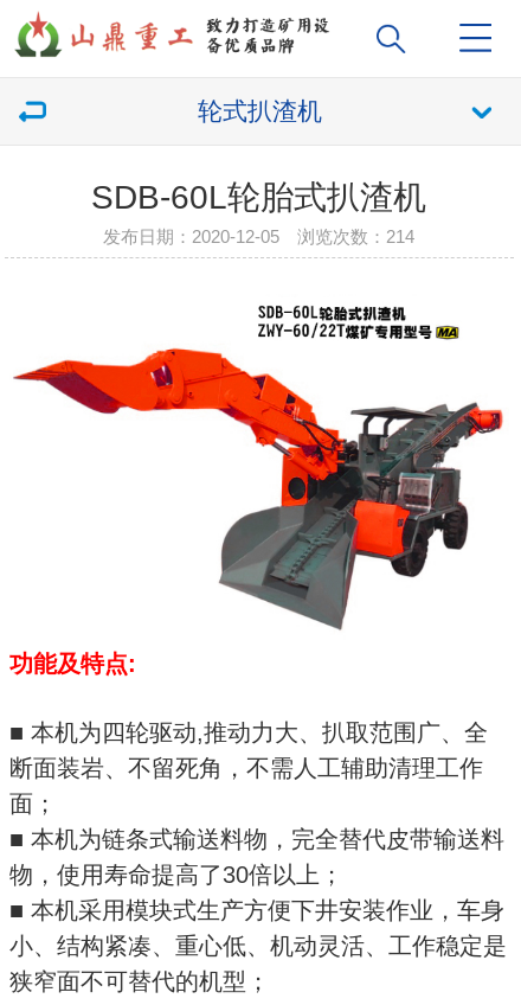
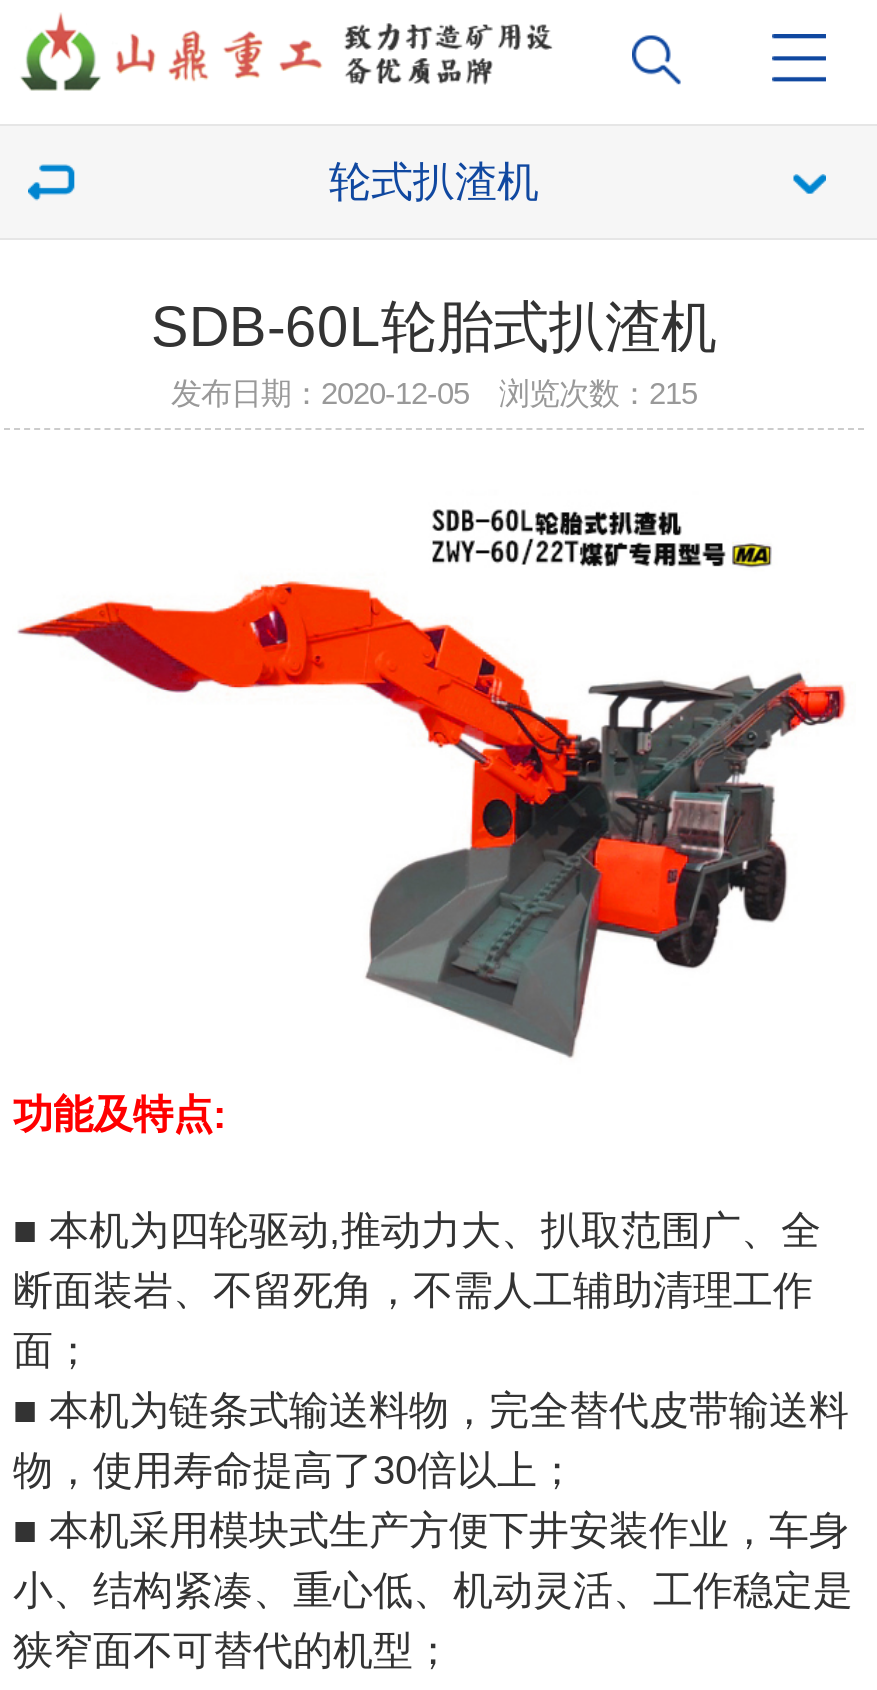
[104,226,415,247] 发布日期：2020-12-05 浏览次数：214 -> [171,376,697,410] 发布日期：2020-12-05 浏览次数：215

